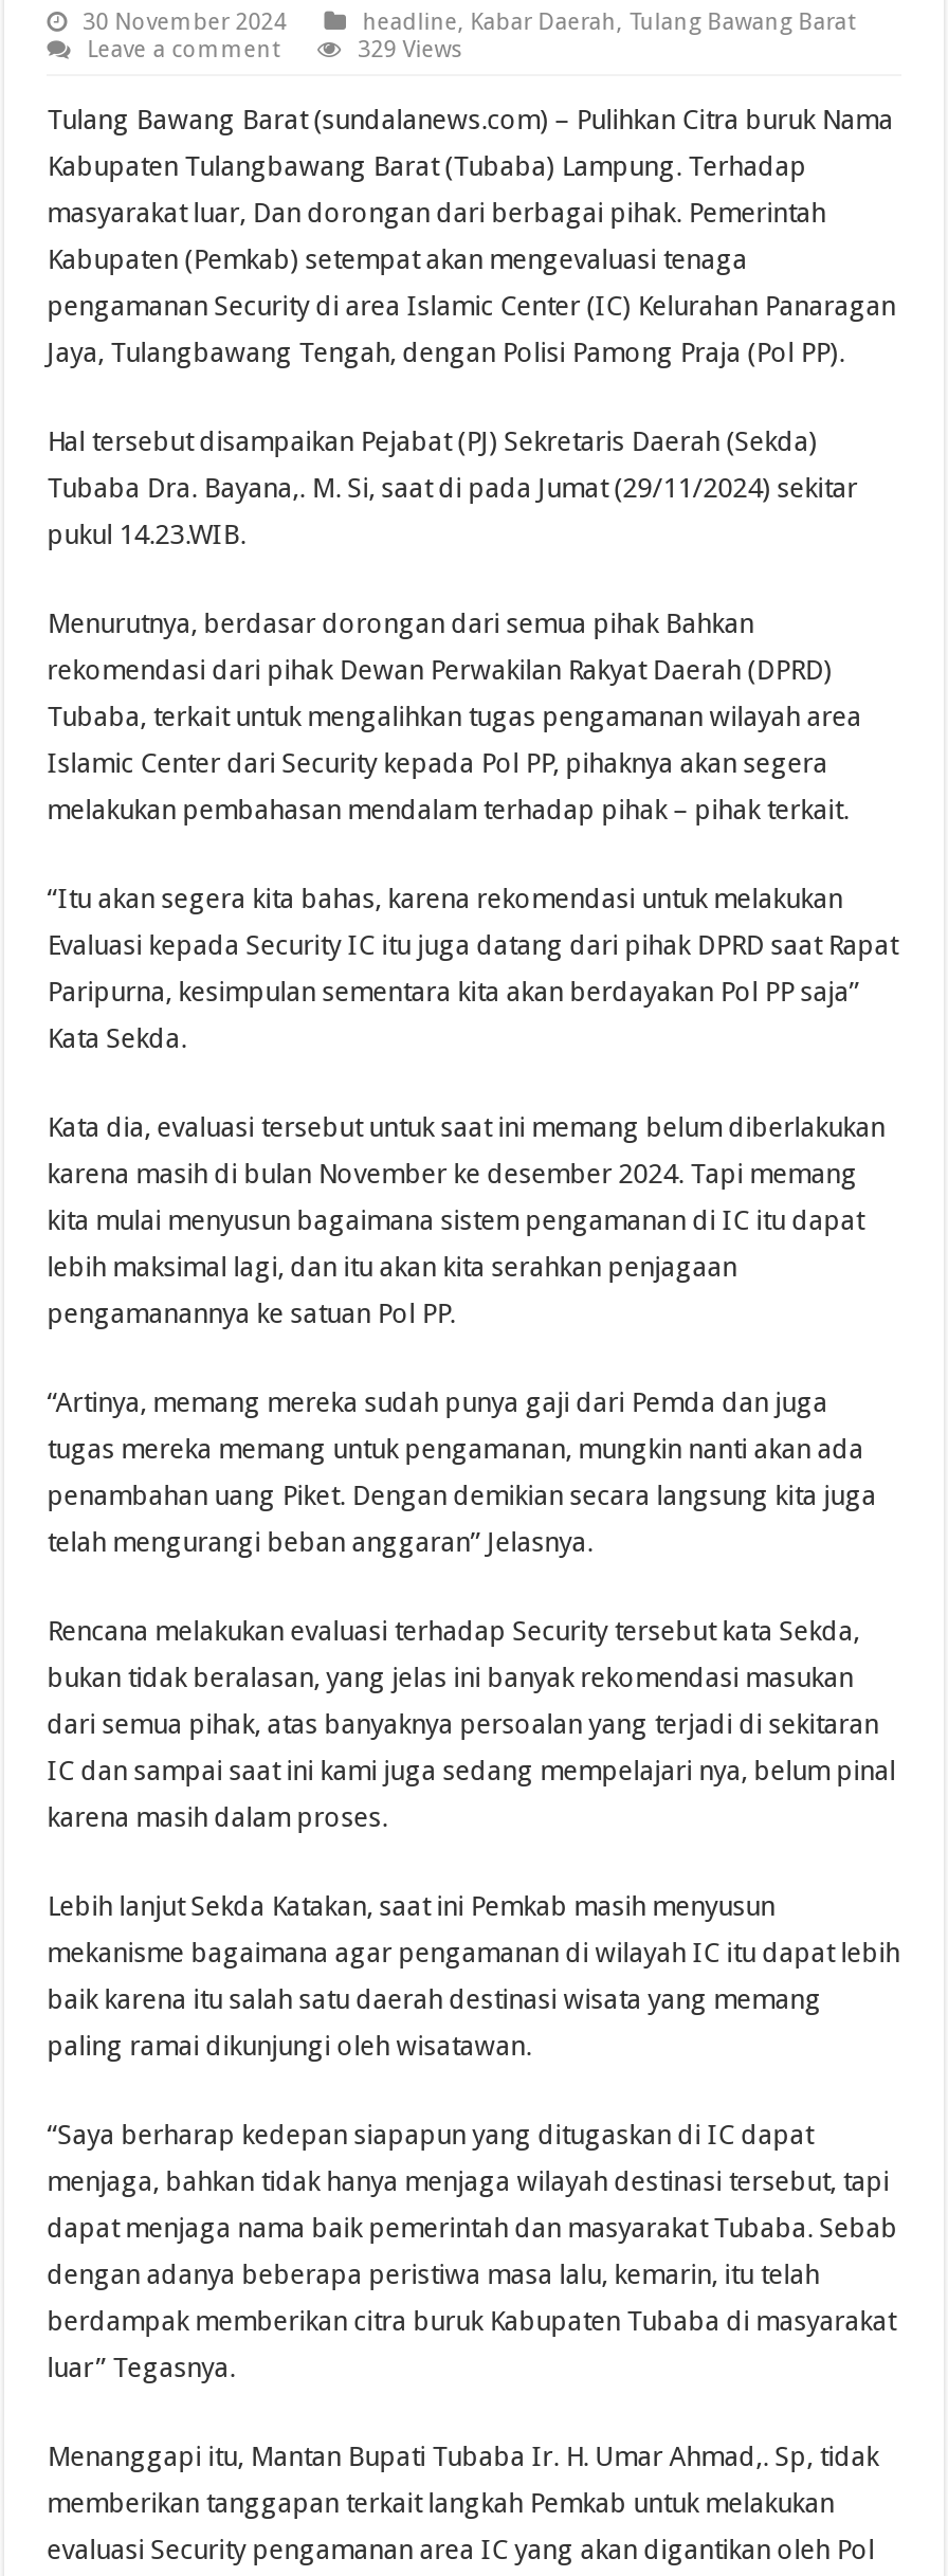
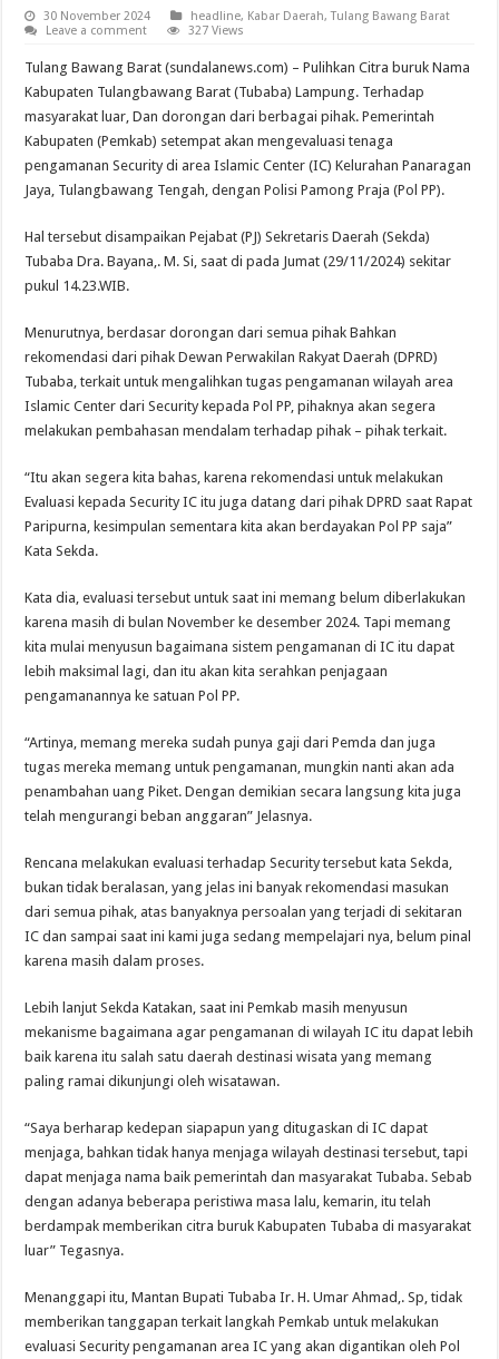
[358,37,464,65] 329 Views -> [188,23,244,37] 327 Views

